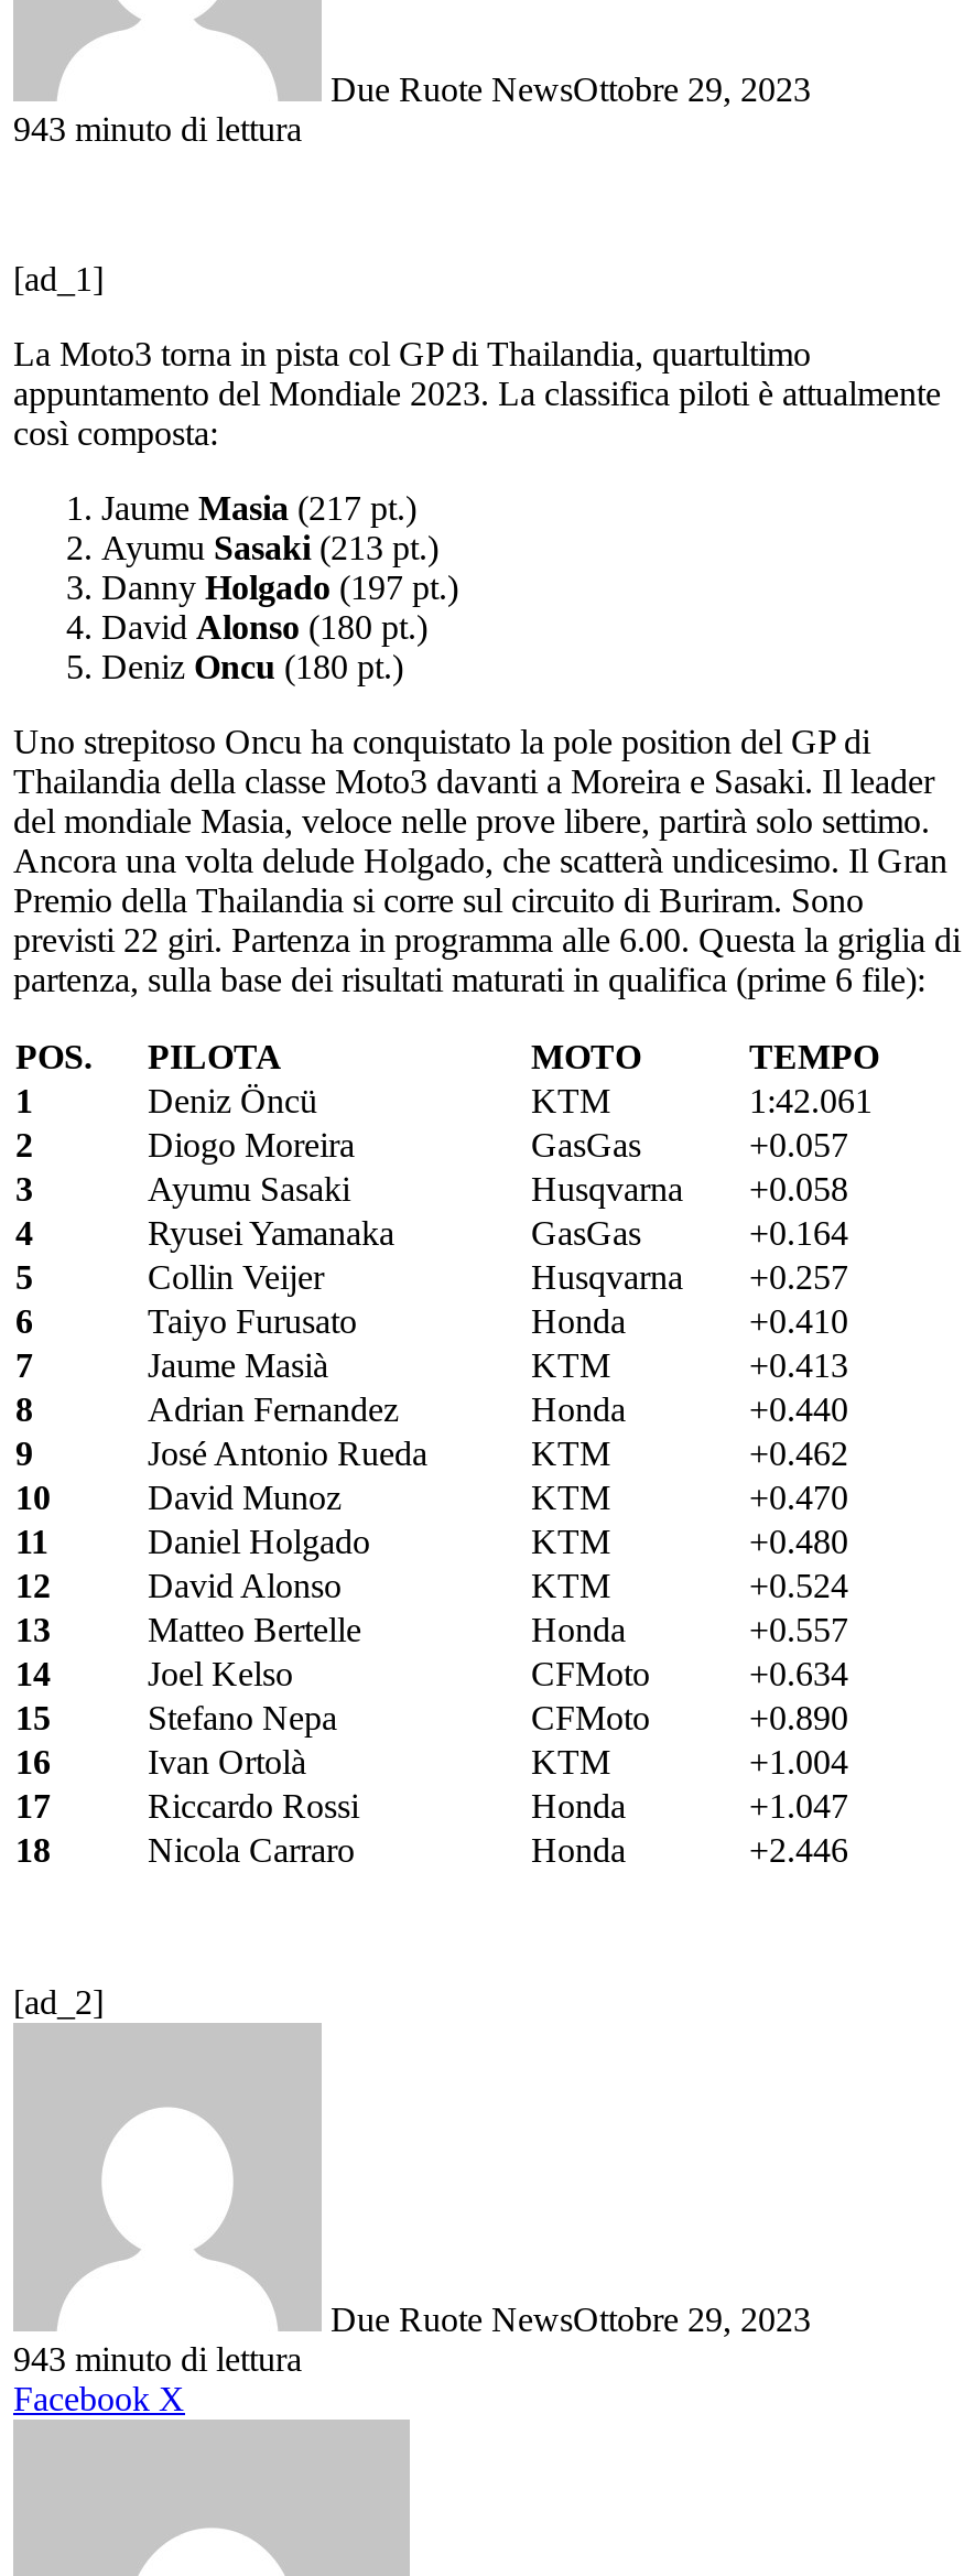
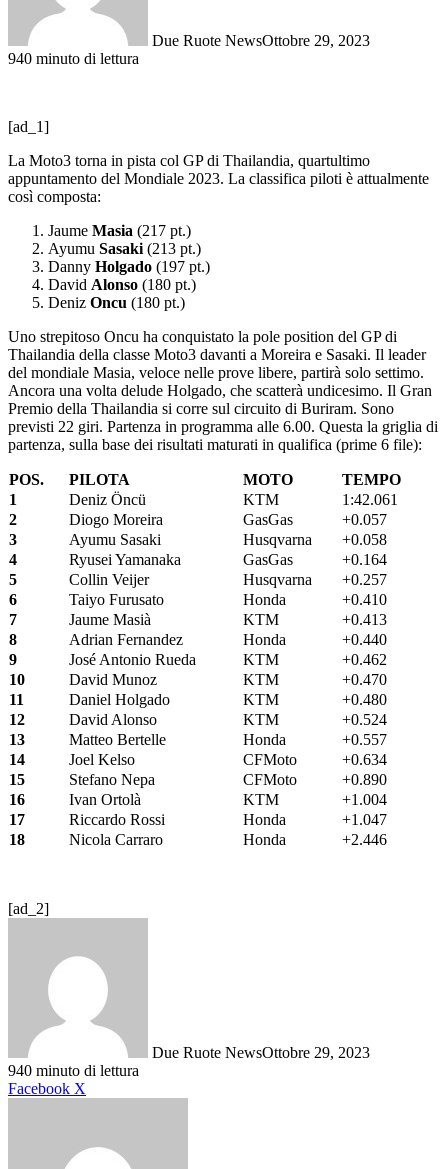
[13,110,302,147] 943 minuto di lettura -> [8,50,139,67] 940 minuto di lettura
[13,2340,302,2377] 943 minuto di lettura -> [8,1062,139,1079] 940 minuto di lettura

